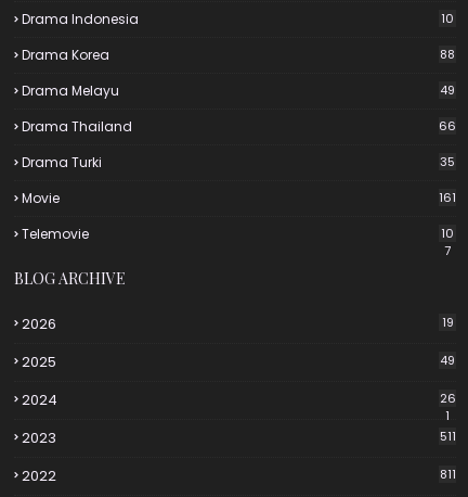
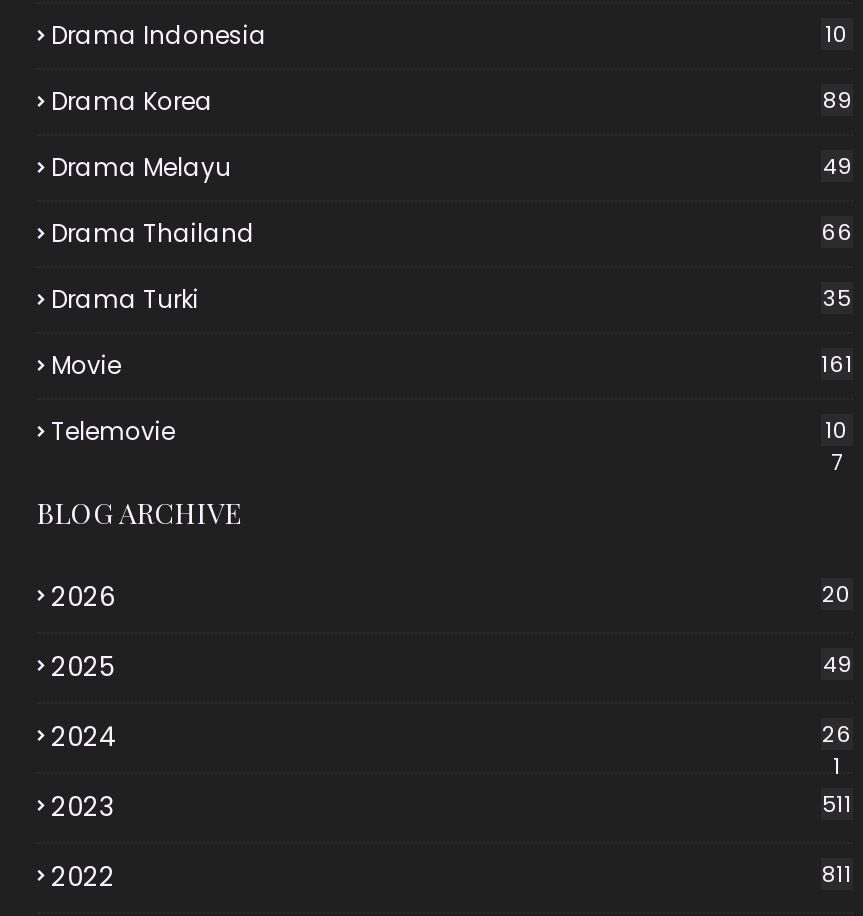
[440,45,455,63] 88 -> [823,83,851,115] 89
[441,313,453,331] 19 -> [822,577,852,609] 20

